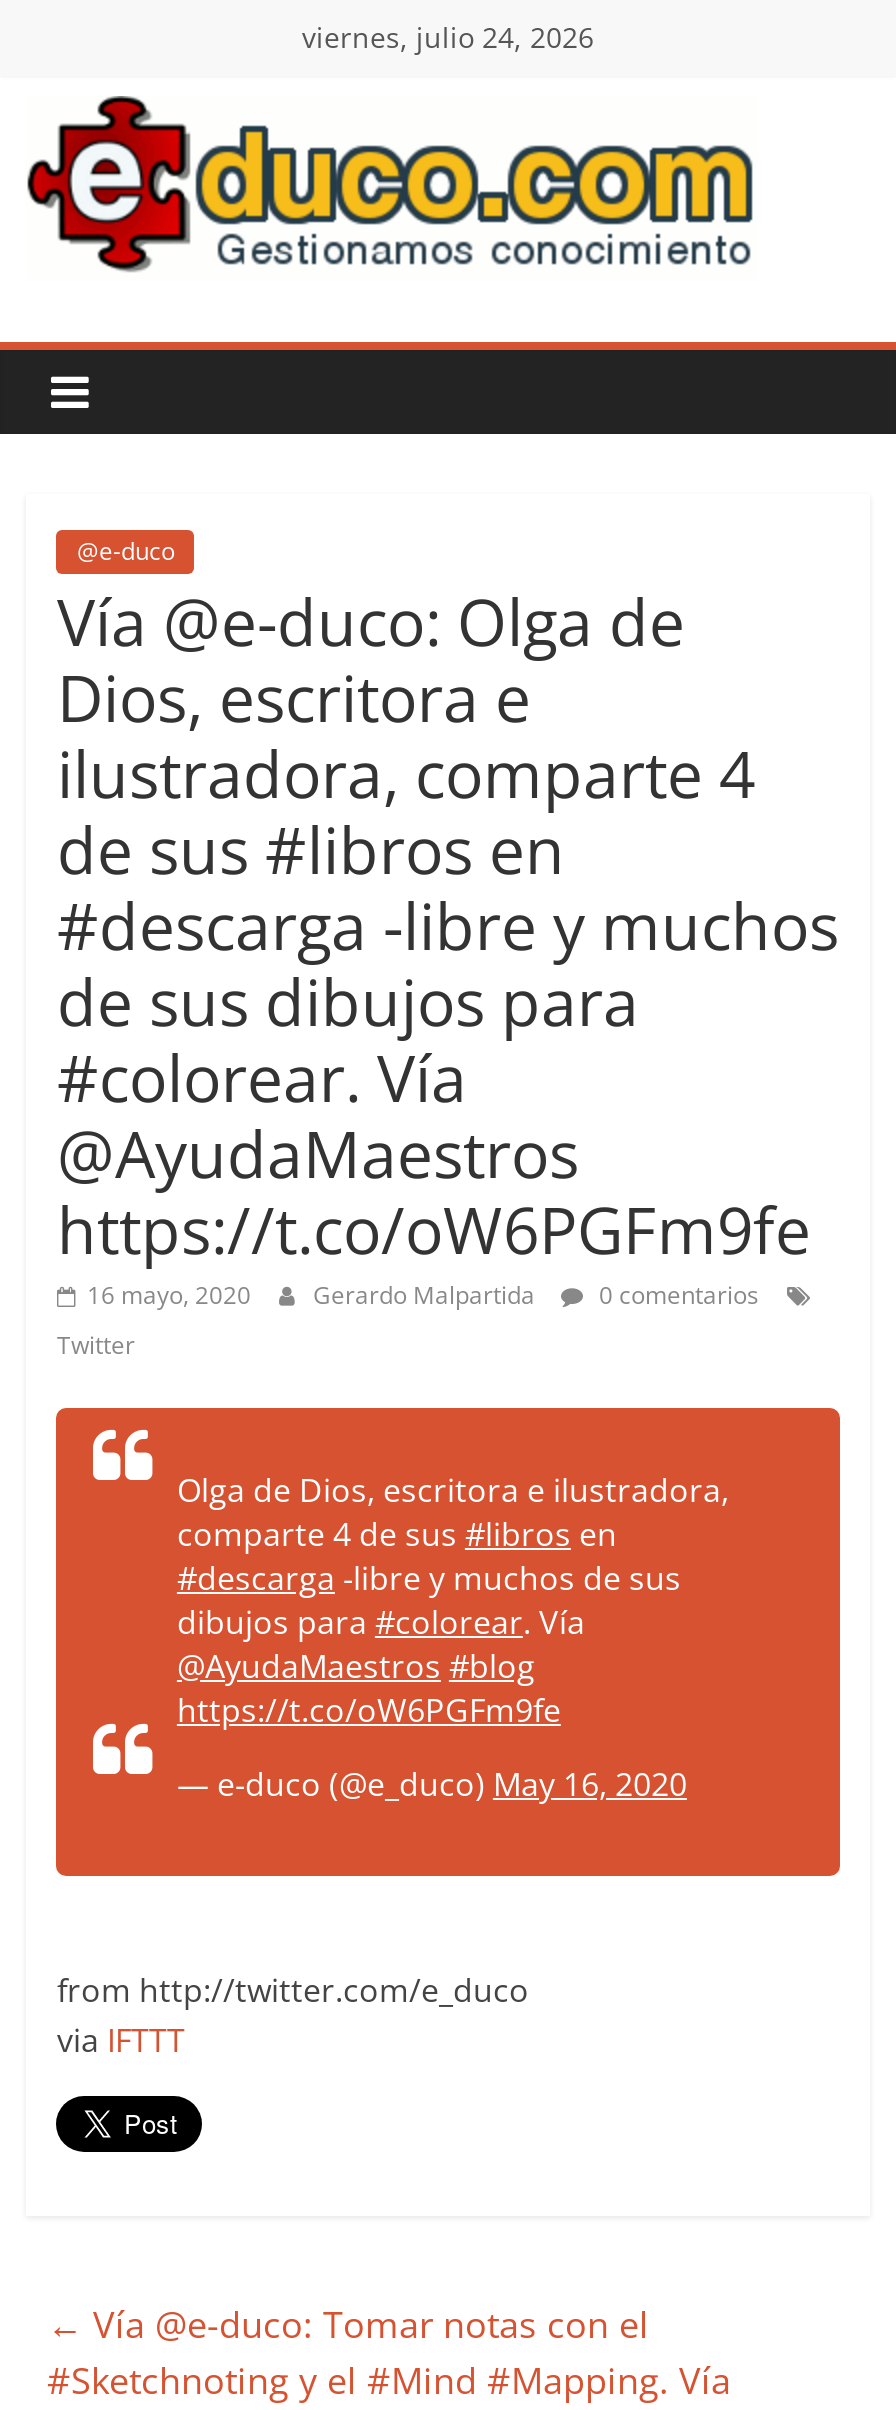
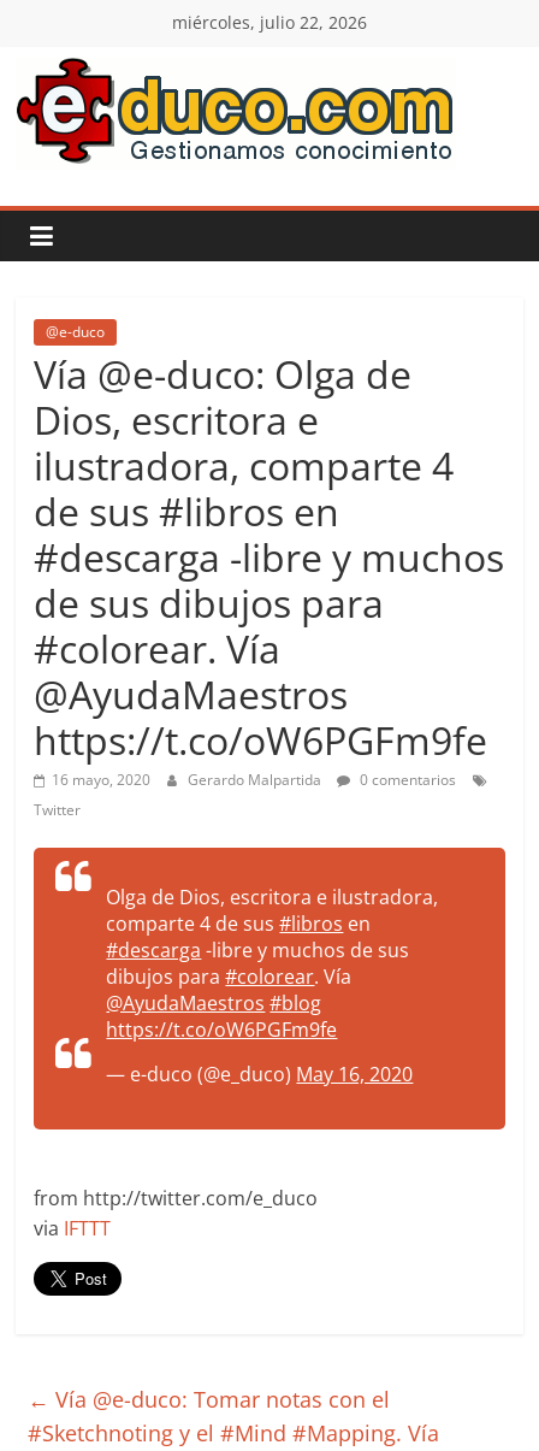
[302,18,594,56] viernes, julio 24, 2026 -> [172,11,367,34] miércoles, julio 22, 2026

